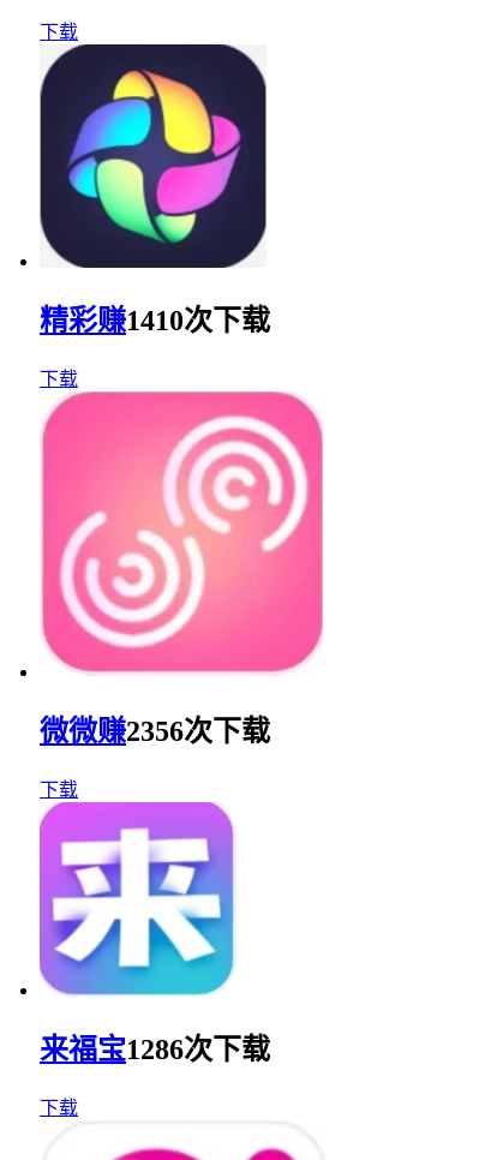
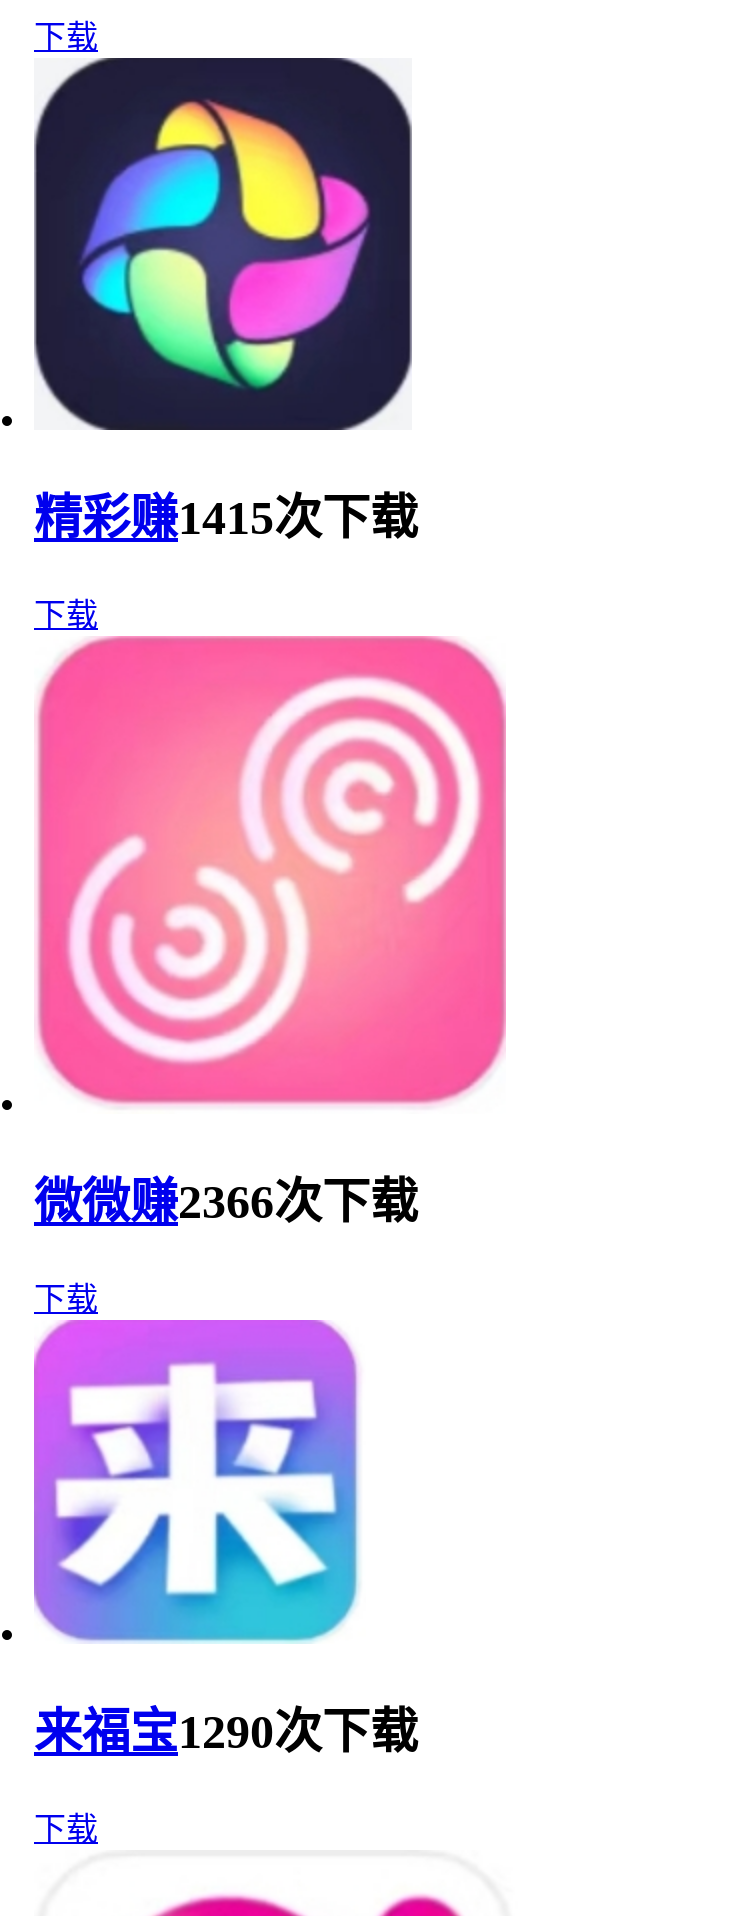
[40,305,270,336] 精彩赚1410次下载 -> [34,492,418,544] 精彩赚1415次下载
[40,716,270,747] 微微赚2356次下载 -> [34,1176,418,1228] 微微赚2366次下载
[40,1034,270,1065] 来福宝1286次下载 -> [34,1706,418,1758] 来福宝1290次下载

